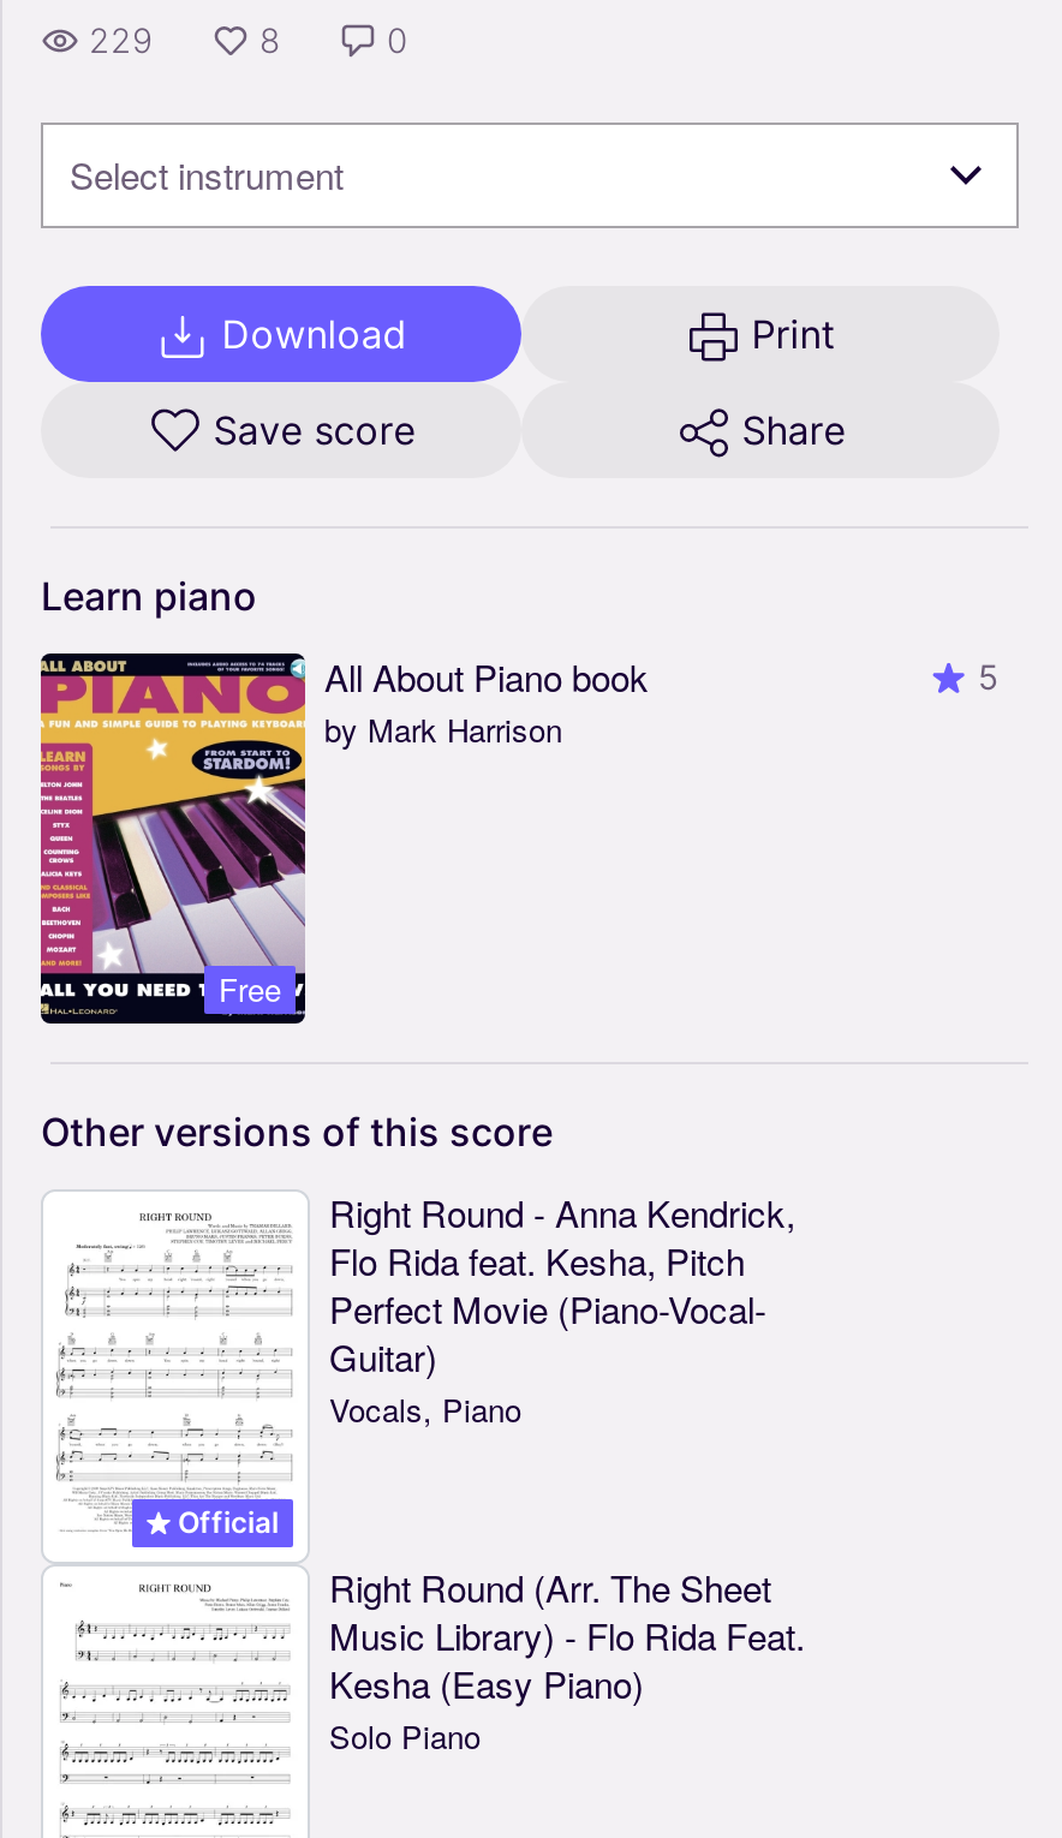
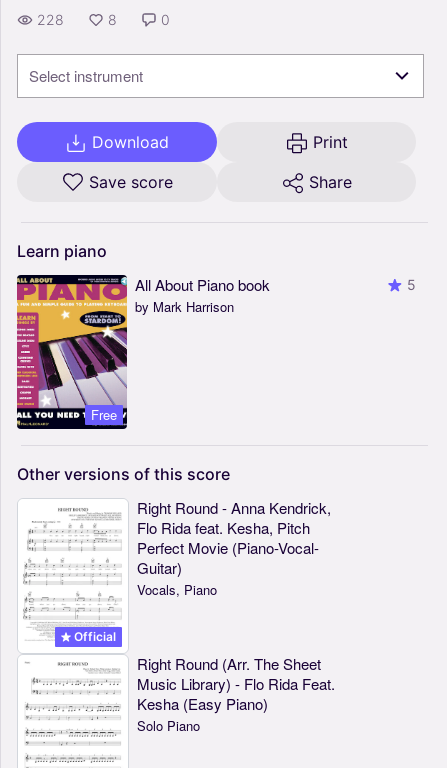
[89,18,154,59] 229 -> [37,10,64,27] 228

